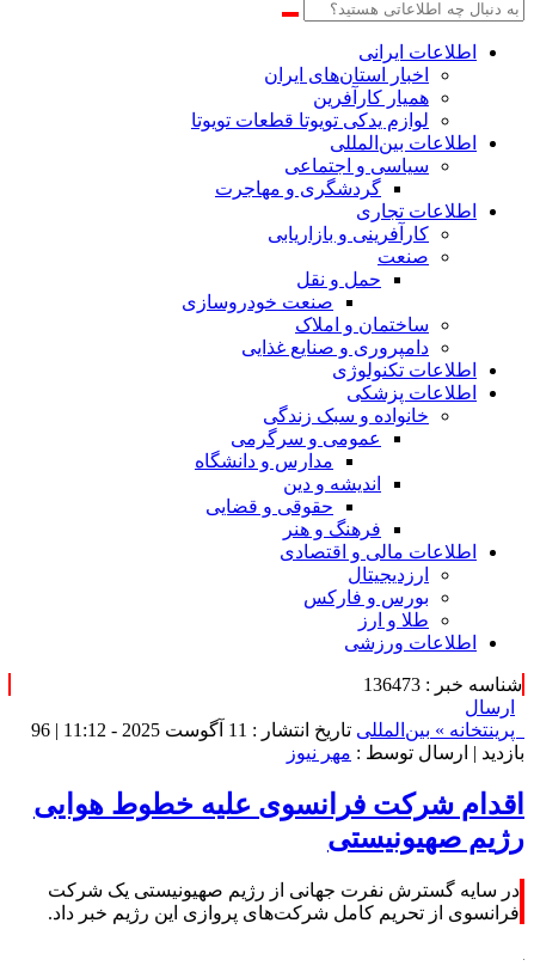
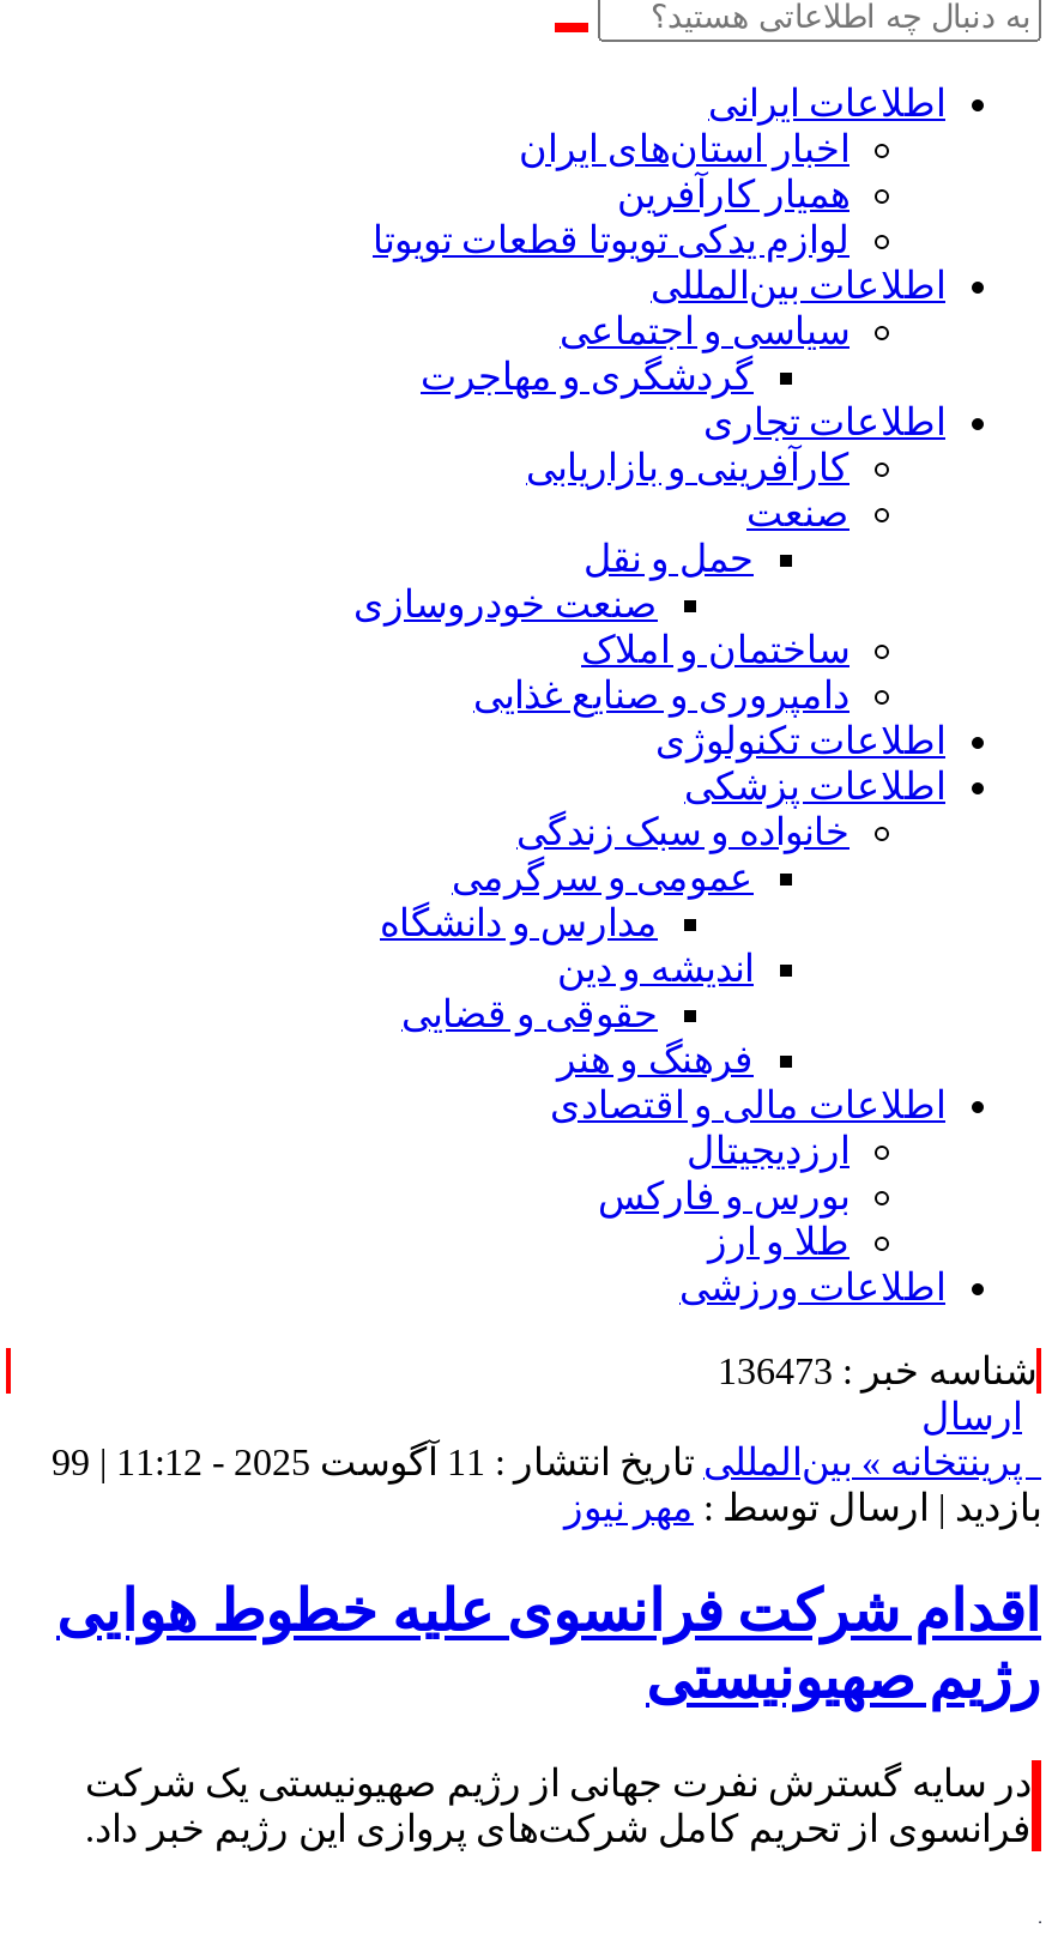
[31,720,50,740] 96 -> [52,1442,90,1482] 99

